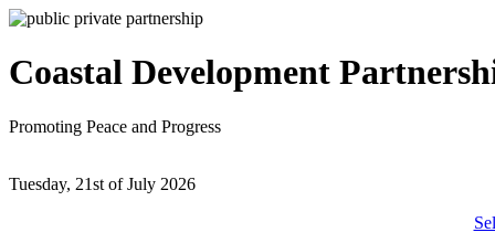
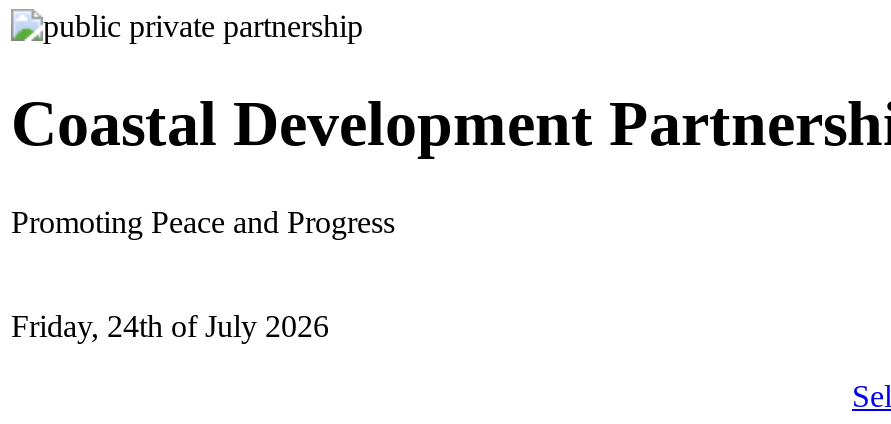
[9,174,196,193] Tuesday, 21st of July 2026 -> [11,309,329,343] Friday, 24th of July 2026

